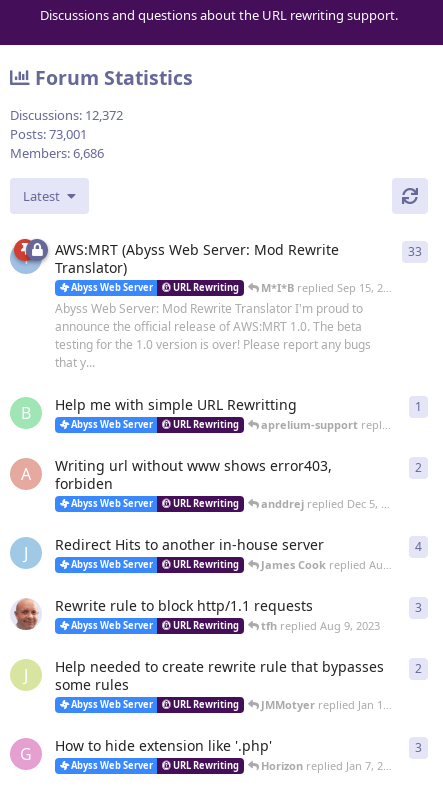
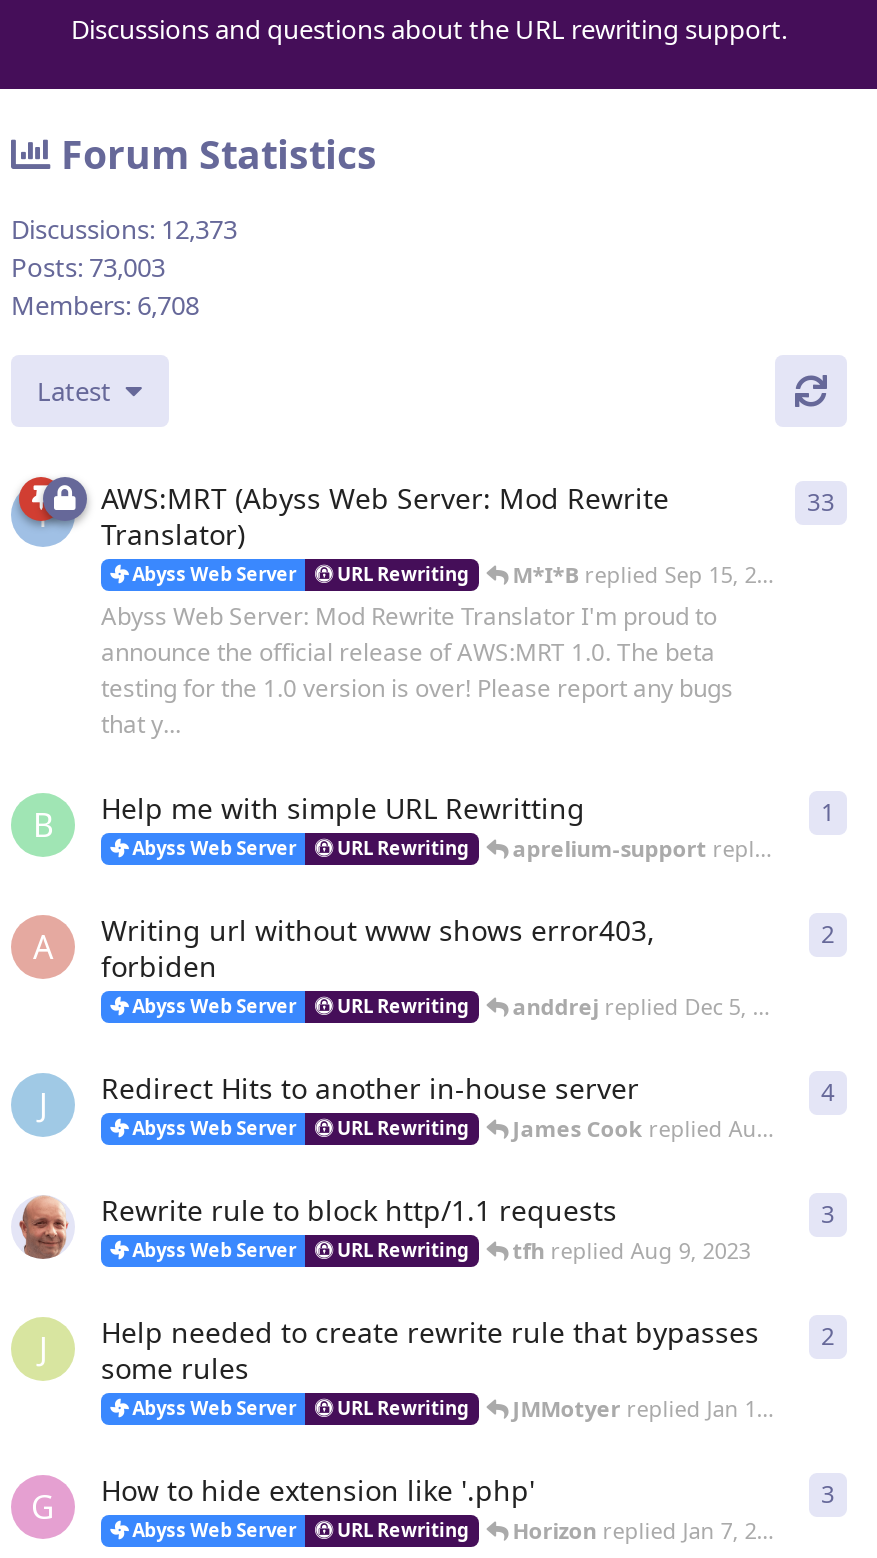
[10,106,123,124] Discussions: 12,372 -> [11,211,237,247] Discussions: 12,373
[10,125,87,143] Posts: 73,001 -> [11,249,165,285] Posts: 73,003
[10,144,104,162] Members: 6,686 -> [11,287,199,323] Members: 6,708

